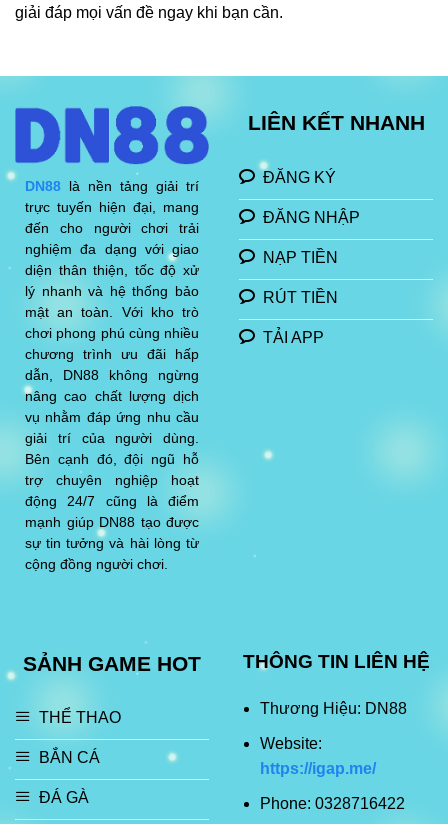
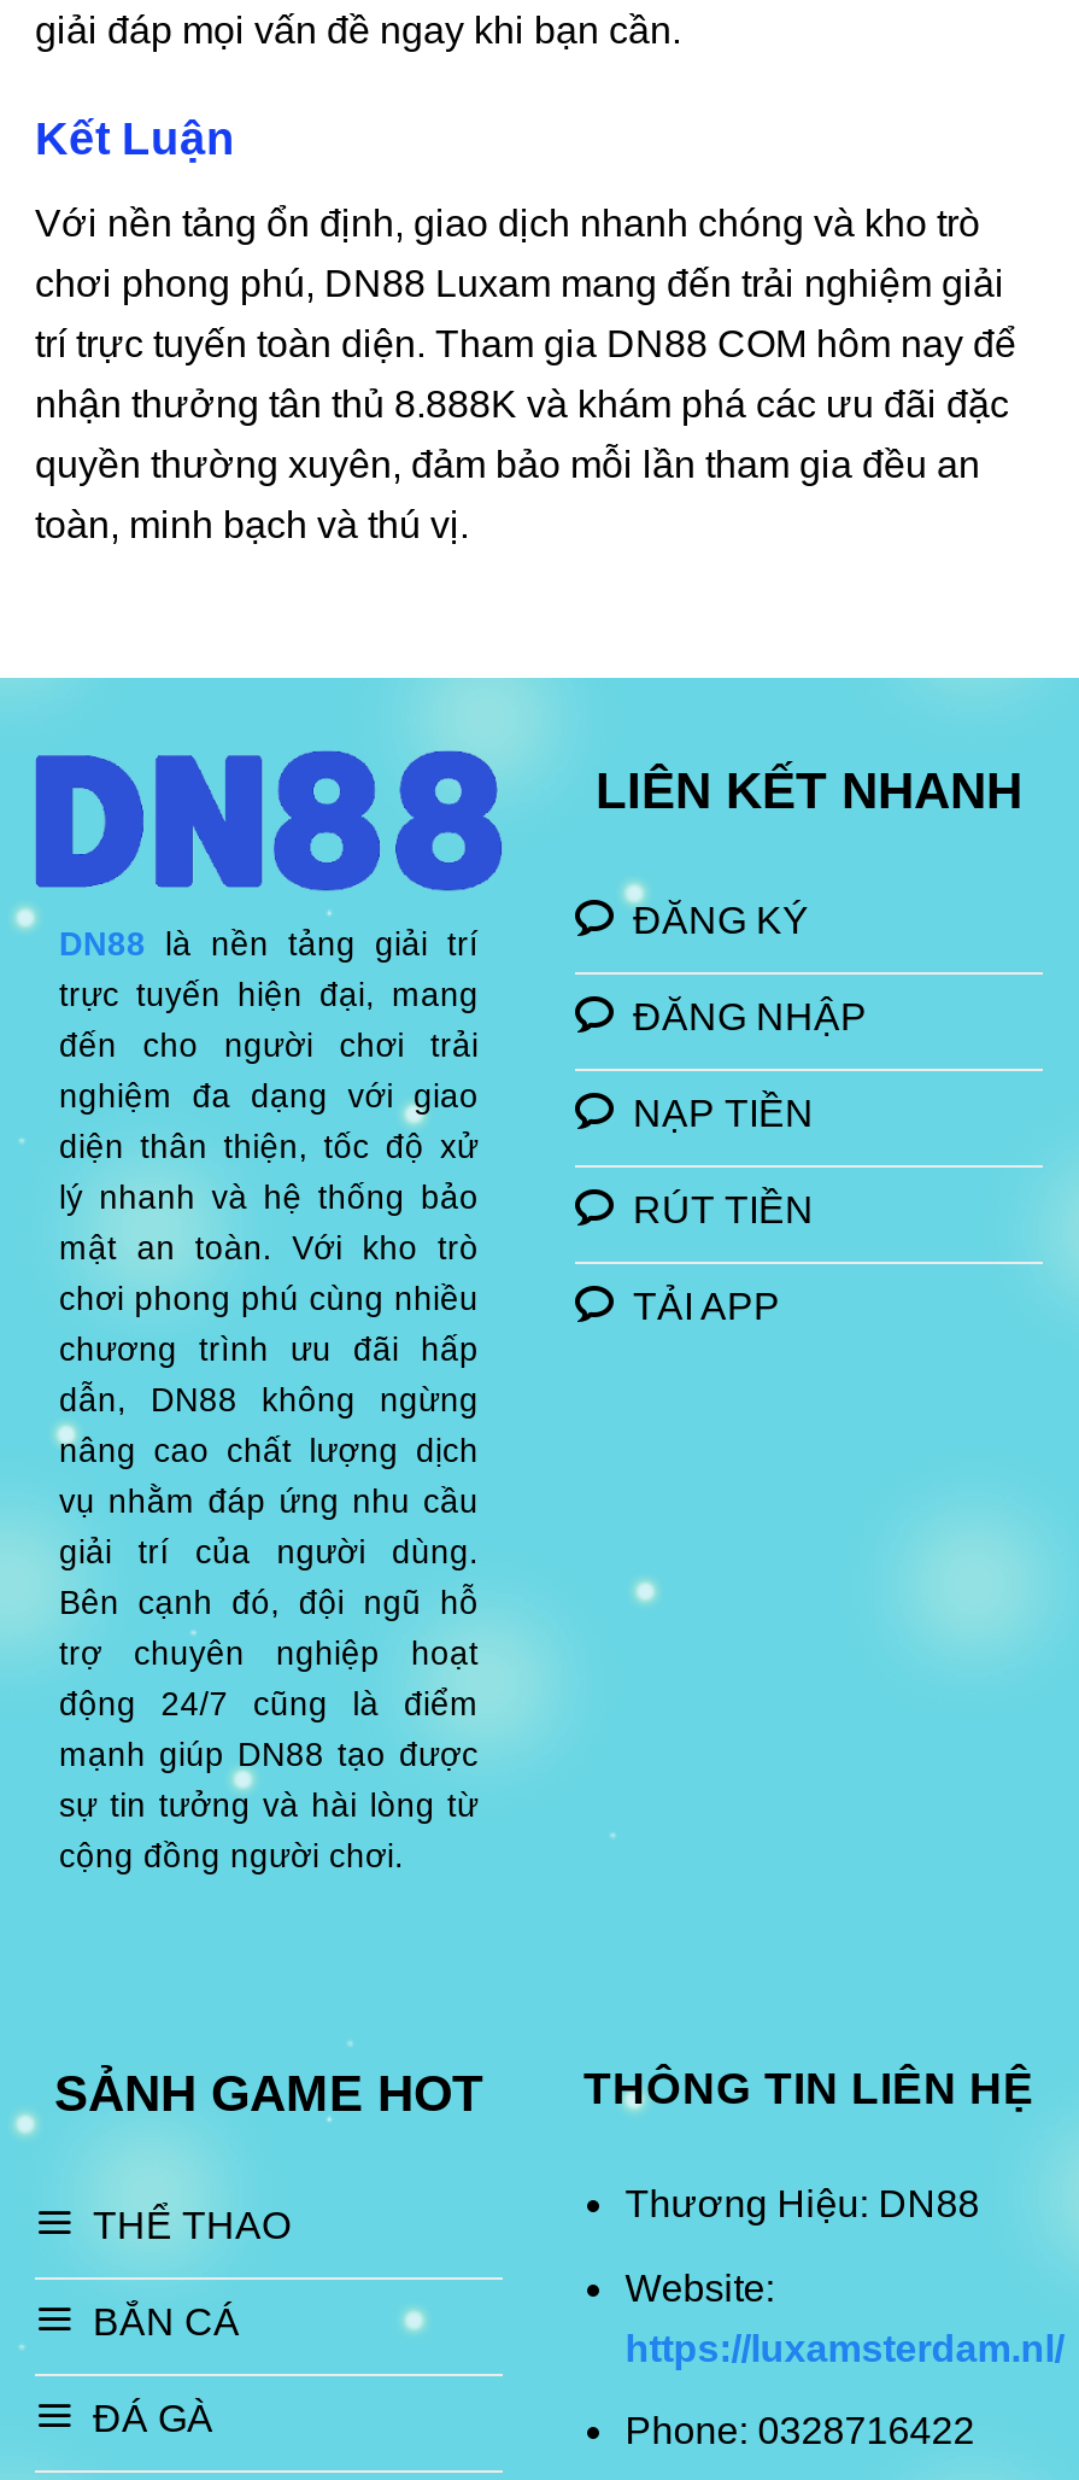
none -> [35,113,1016,544] Kết Luận | Với nền tảng ổn định, giao dịch nhanh chóng và kho trò | chơi phong phú, DN88 Luxam mang đến trải nghiệm giải | trí trực tuyến toàn diện. Tham gia DN88 COM hôm nay để | nhận thưởng tân thủ 8.888K và khám phá các ưu đãi đặc | quyền thường xuyên, đảm bảo mỗi lần tham gia đều an | toàn, minh bạch và thú vị.
[260,760,376,777] https://igap.me/ -> [625,2327,1064,2368] https://luxamsterdam.nl/

